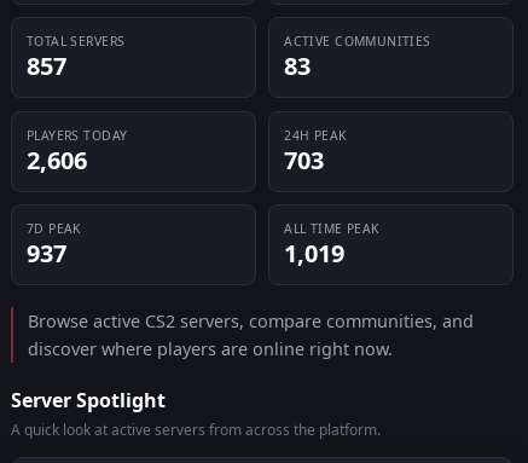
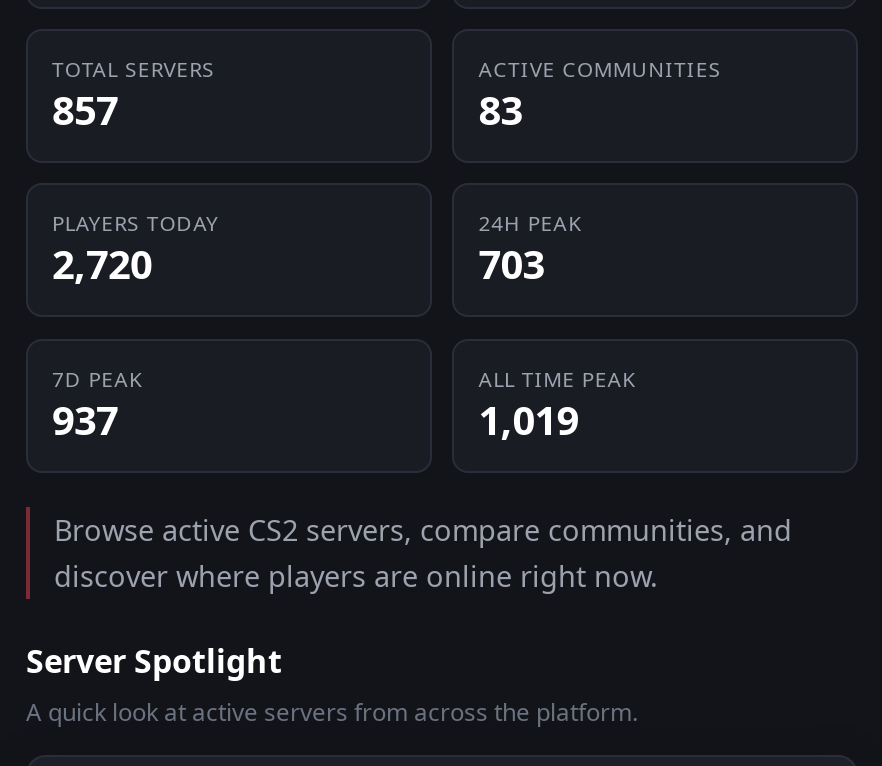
[27,144,87,176] 2,606 -> [52,238,152,292] 2,720

